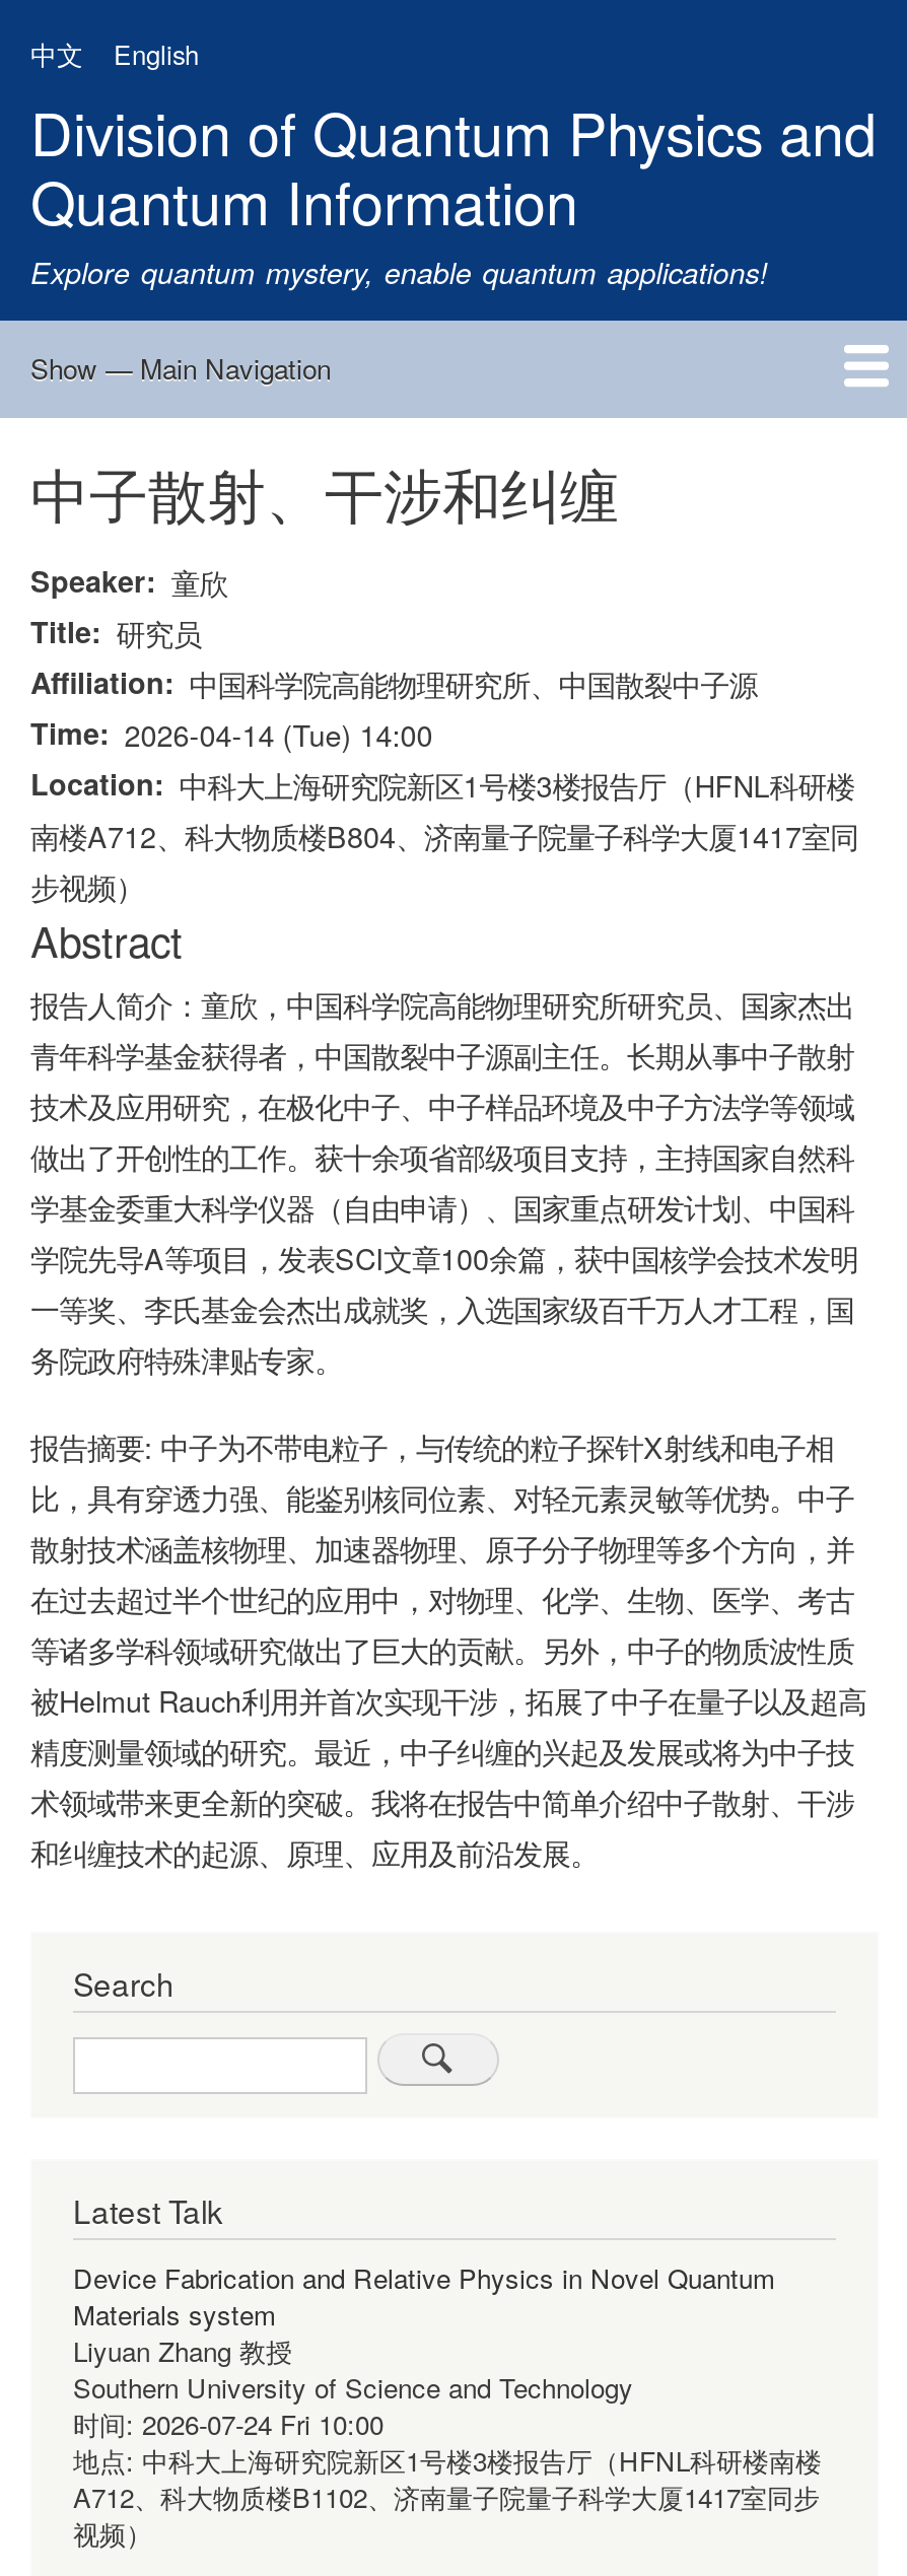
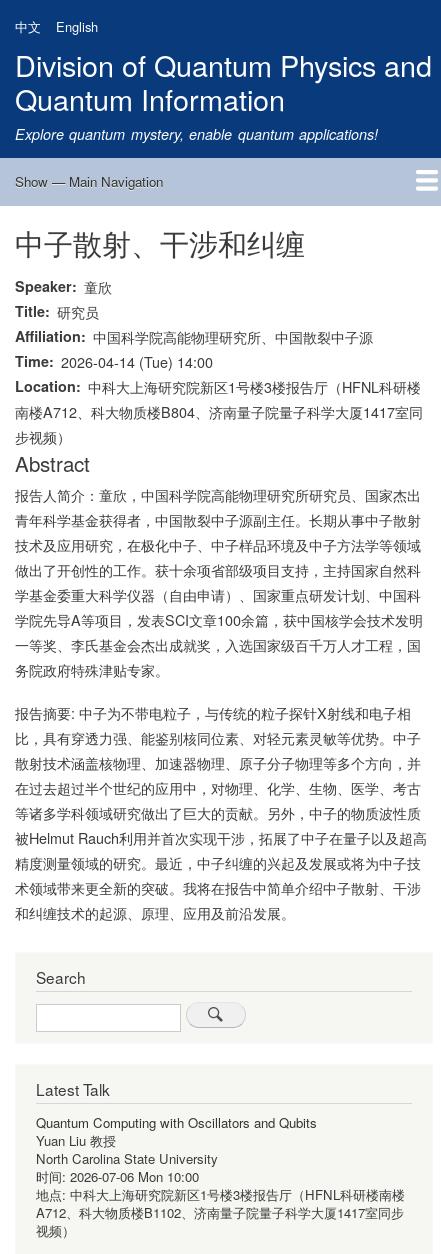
[73,2258,775,2443] Device Fabrication and Relative Physics in Novel Quantum | Materials system | Liyuan Zhang 教授 | Southern University of Science and Technology | 时间: 2026-07-24 Fri 10:00 -> [36,1113,317,1186] Quantum Computing with Oscillators and Qubits | Yuan Liu 教授 | North Carolina State University | 时间: 2026-07-06 Mon 10:00

